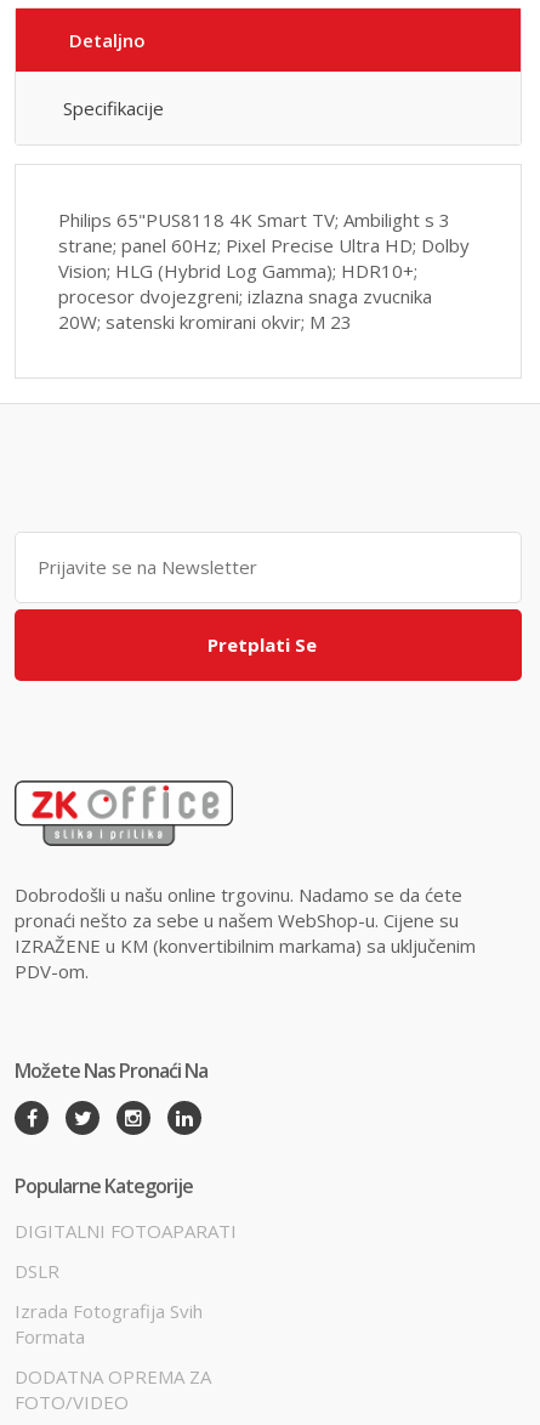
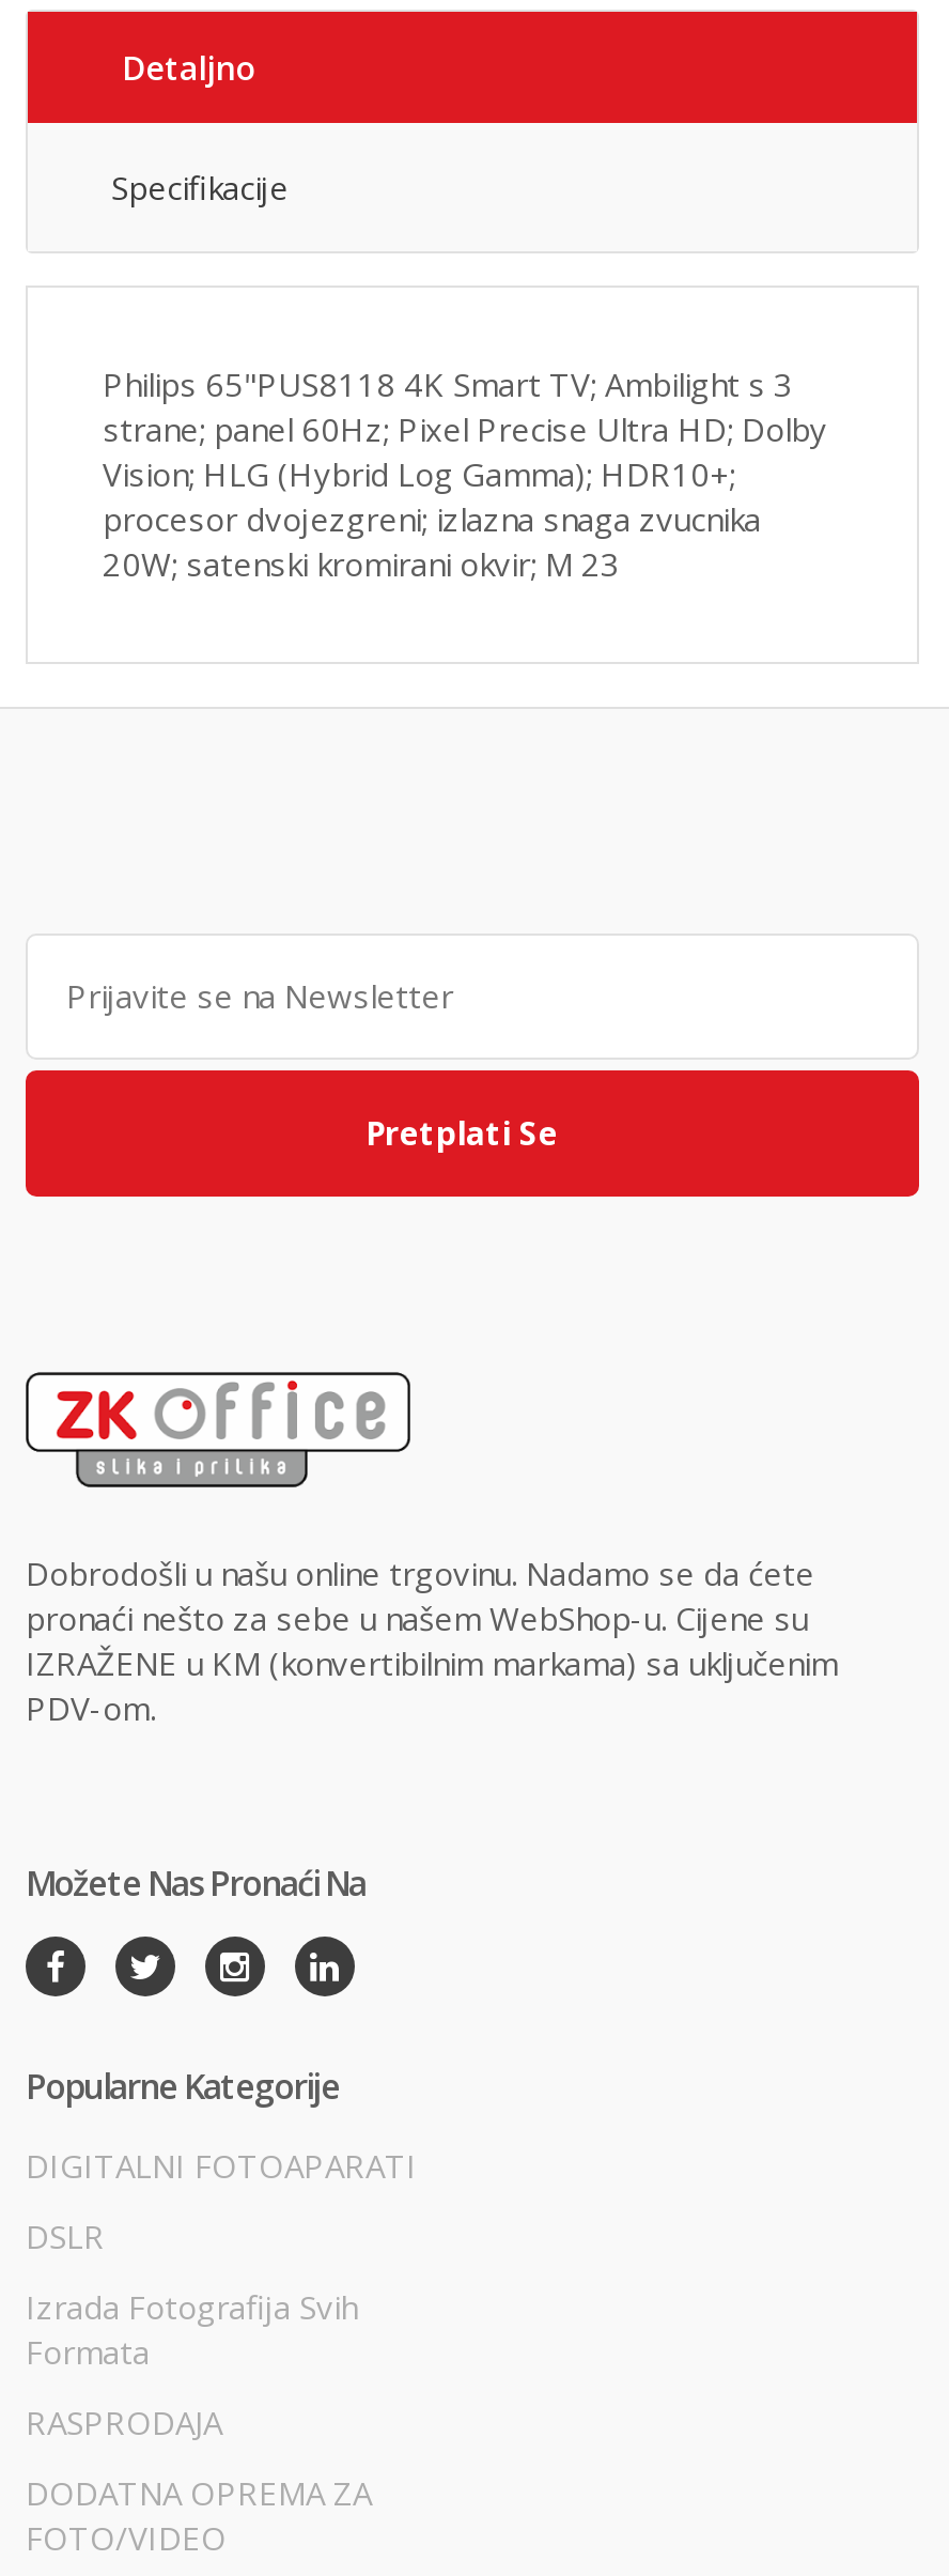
none -> [26,2400,222,2443] RASPRODAJA

